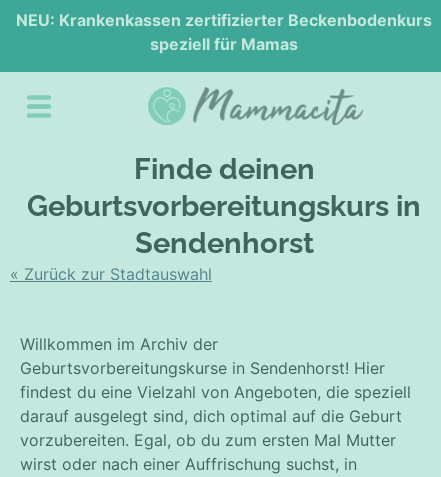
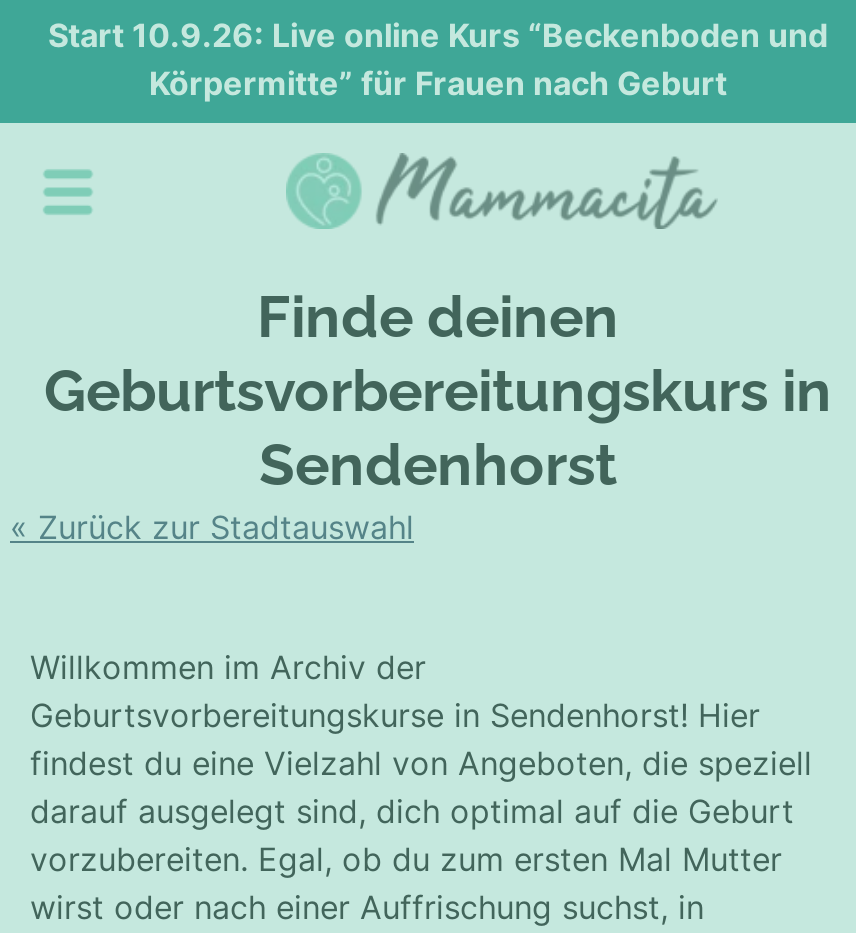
[16,10,432,54] NEU: Krankenkassen zertifizierter Beckenbodenkurs | speziell für Mamas -> [48,15,828,103] Start 10.9.26: Live online Kurs “Beckenboden und | Körpermitte” für Frauen nach Geburt

